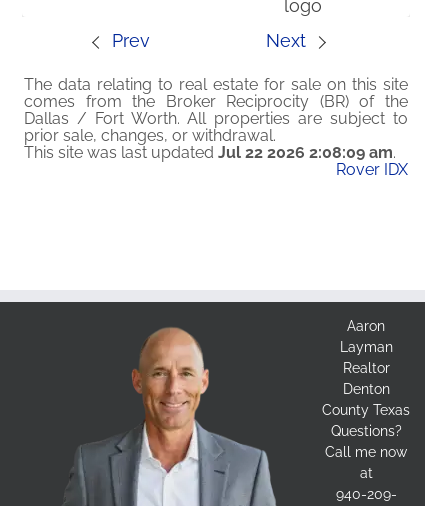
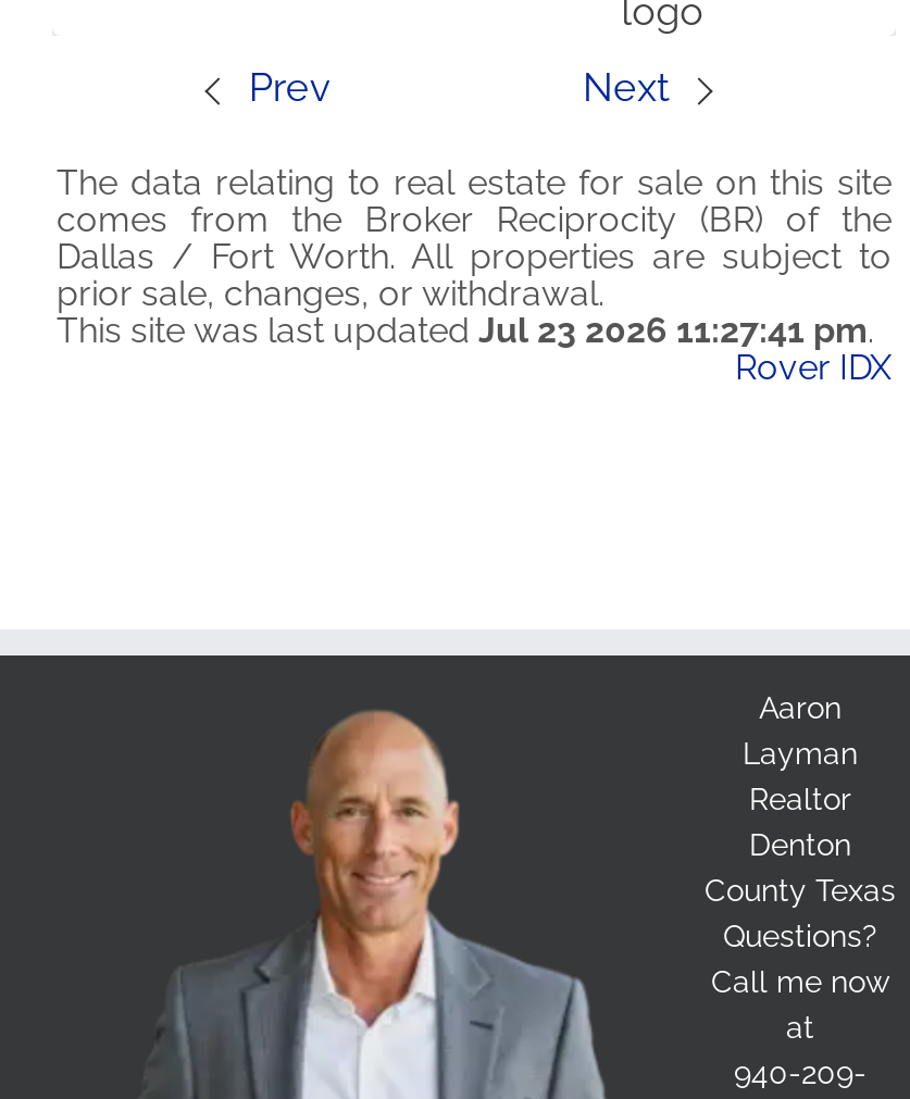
[24,143,396,162] This site was last updated Jul 22 2026 2:08:09 am. -> [57,310,874,351] This site was last updated Jul 23 2026 11:27:41 pm.

